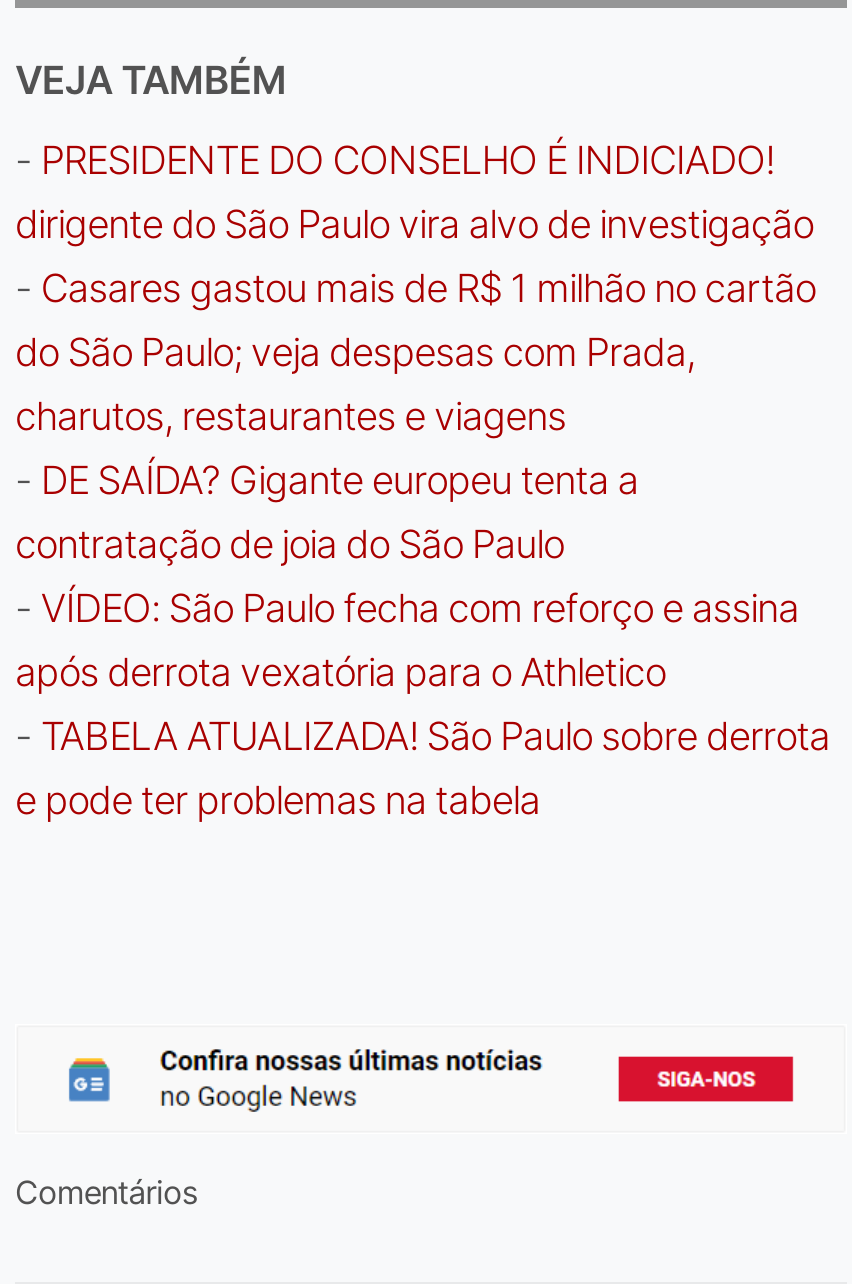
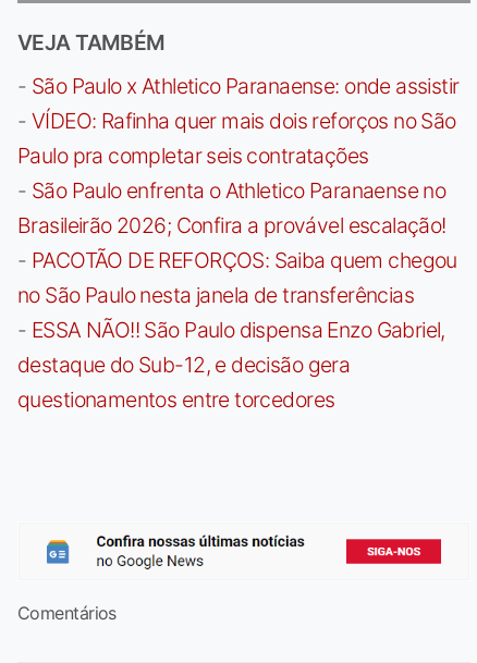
[15,135,830,823] - PRESIDENTE DO CONSELHO É INDICIADO! | dirigente do São Paulo vira alvo de investigação | - Casares gastou mais de R$ 1 milhão no cartão | do São Paulo; veja despesas com Prada, | charutos, restaurantes e viagens | - DE SAÍDA? Gigante europeu tenta a | contratação de joia do São Paulo | - VÍDEO: São Paulo fecha com reforço e assina | após derrota vexatória para o Athletico | - TABELA ATUALIZADA! São Paulo sobre derrota | e pode ter problemas na tabela -> [17,73,459,412] - São Paulo x Athletico Paranaense: onde assistir | - VÍDEO: Rafinha quer mais dois reforços no São | Paulo pra completar seis contratações | - São Paulo enfrenta o Athletico Paranaense no | Brasileirão 2026; Confira a provável escalação! | - PACOTÃO DE REFORÇOS: Saiba quem chegou | no São Paulo nesta janela de transferências | - ESSA NÃO!! São Paulo dispensa Enzo Gabriel, | destaque do Sub-12, e decisão gera | questionamentos entre torcedores

